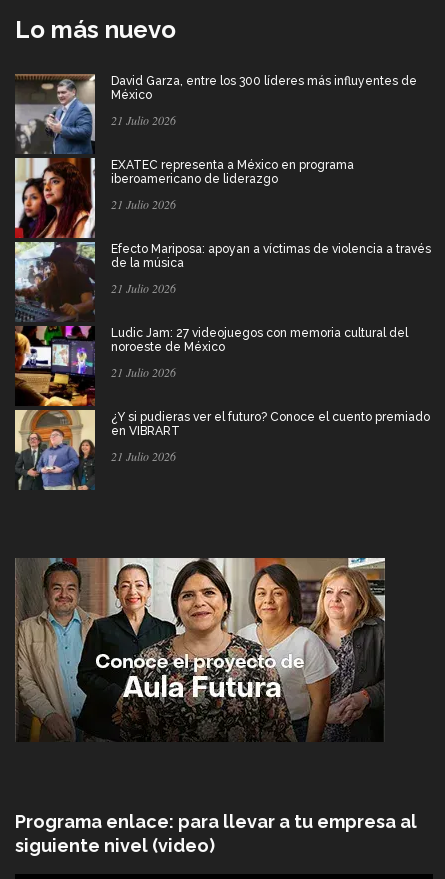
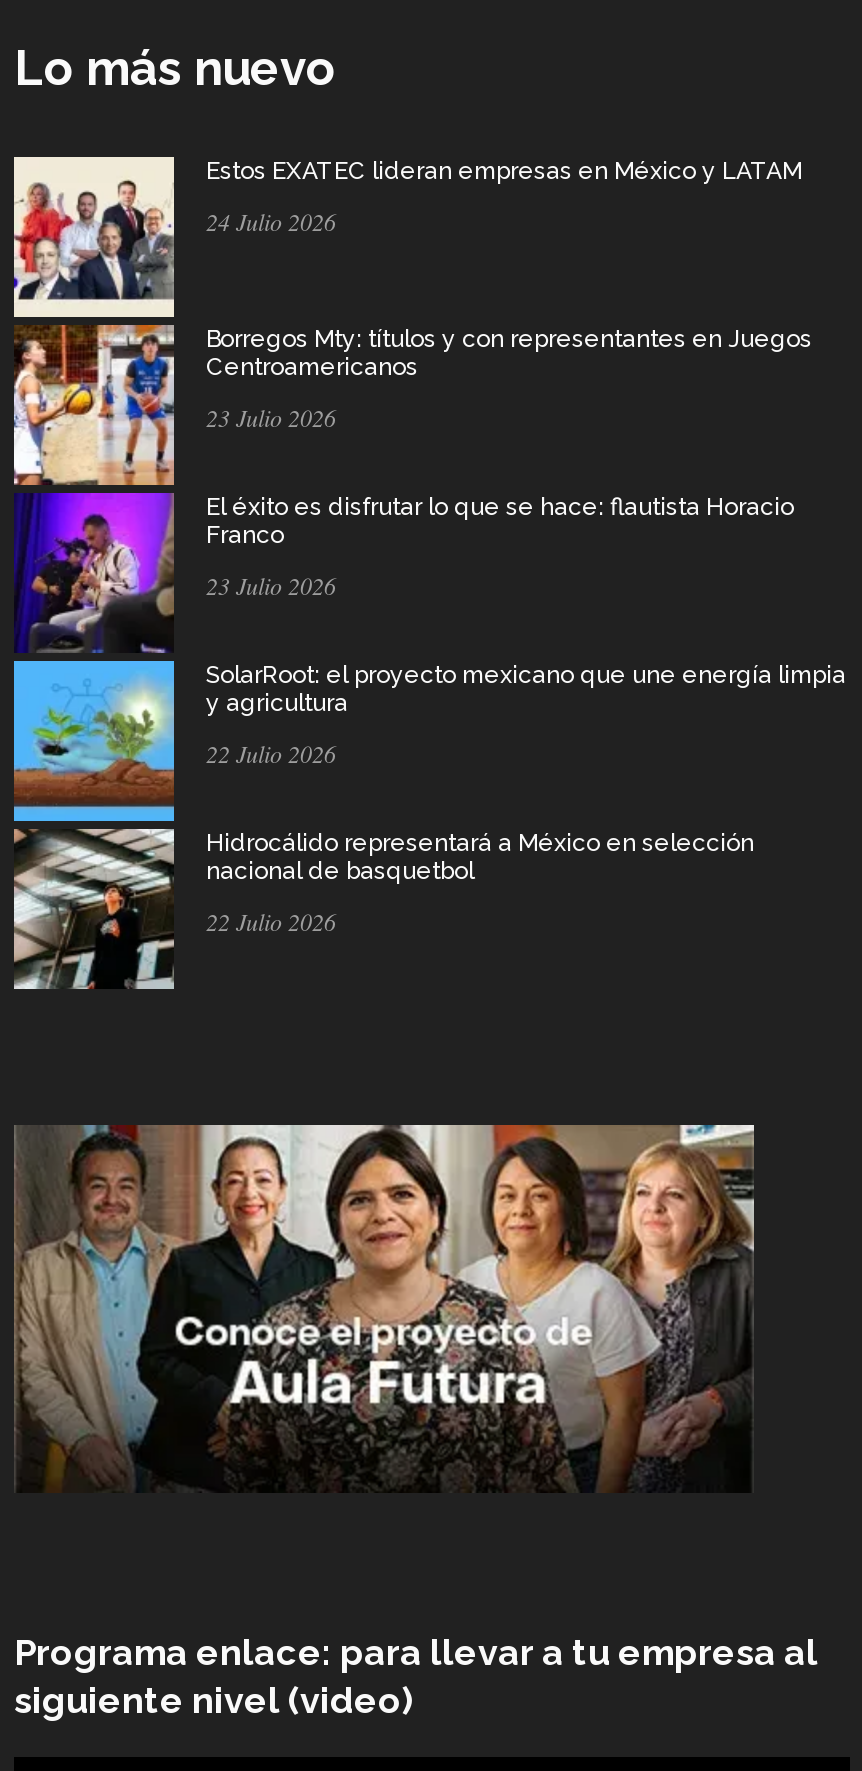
[14,74,417,491] [image] | David Garza, entre los 300 líderes más influyentes de | México -> [12,155,802,991] [image] | Estos EXATEC lideran empresas en México y LATAM
[111,112,176,128] 21 Julio 2026 -> [206,204,336,236] 24 Julio 2026
[111,158,354,186] EXATEC representa a México en programa | iberoamericano de liderazgo -> [206,324,812,380] Borregos Mty: títulos y con representantes en Juegos | Centroamericanos
[111,196,176,212] 21 Julio 2026 -> [206,400,336,432] 23 Julio 2026
[111,242,431,270] Efecto Mariposa: apoyan a víctimas de violencia a través | de la música -> [206,492,794,548] El éxito es disfrutar lo que se hace: flautista Horacio | Franco
[111,280,176,296] 21 Julio 2026 -> [206,568,336,600] 23 Julio 2026
[111,326,408,354] Ludic Jam: 27 videojuegos con memoria cultural del | noroeste de México -> [206,660,846,716] SolarRoot: el proyecto mexicano que une energía limpia | y agricultura
[111,364,176,380] 21 Julio 2026 -> [206,736,336,768] 22 Julio 2026
[111,410,430,438] ¿Y si pudieras ver el futuro? Conoce el cuento premiado | en VIBRART -> [206,828,754,884] Hidrocálido representará a México en selección | nacional de basquetbol
[111,448,176,464] 21 Julio 2026 -> [206,904,336,936] 22 Julio 2026

